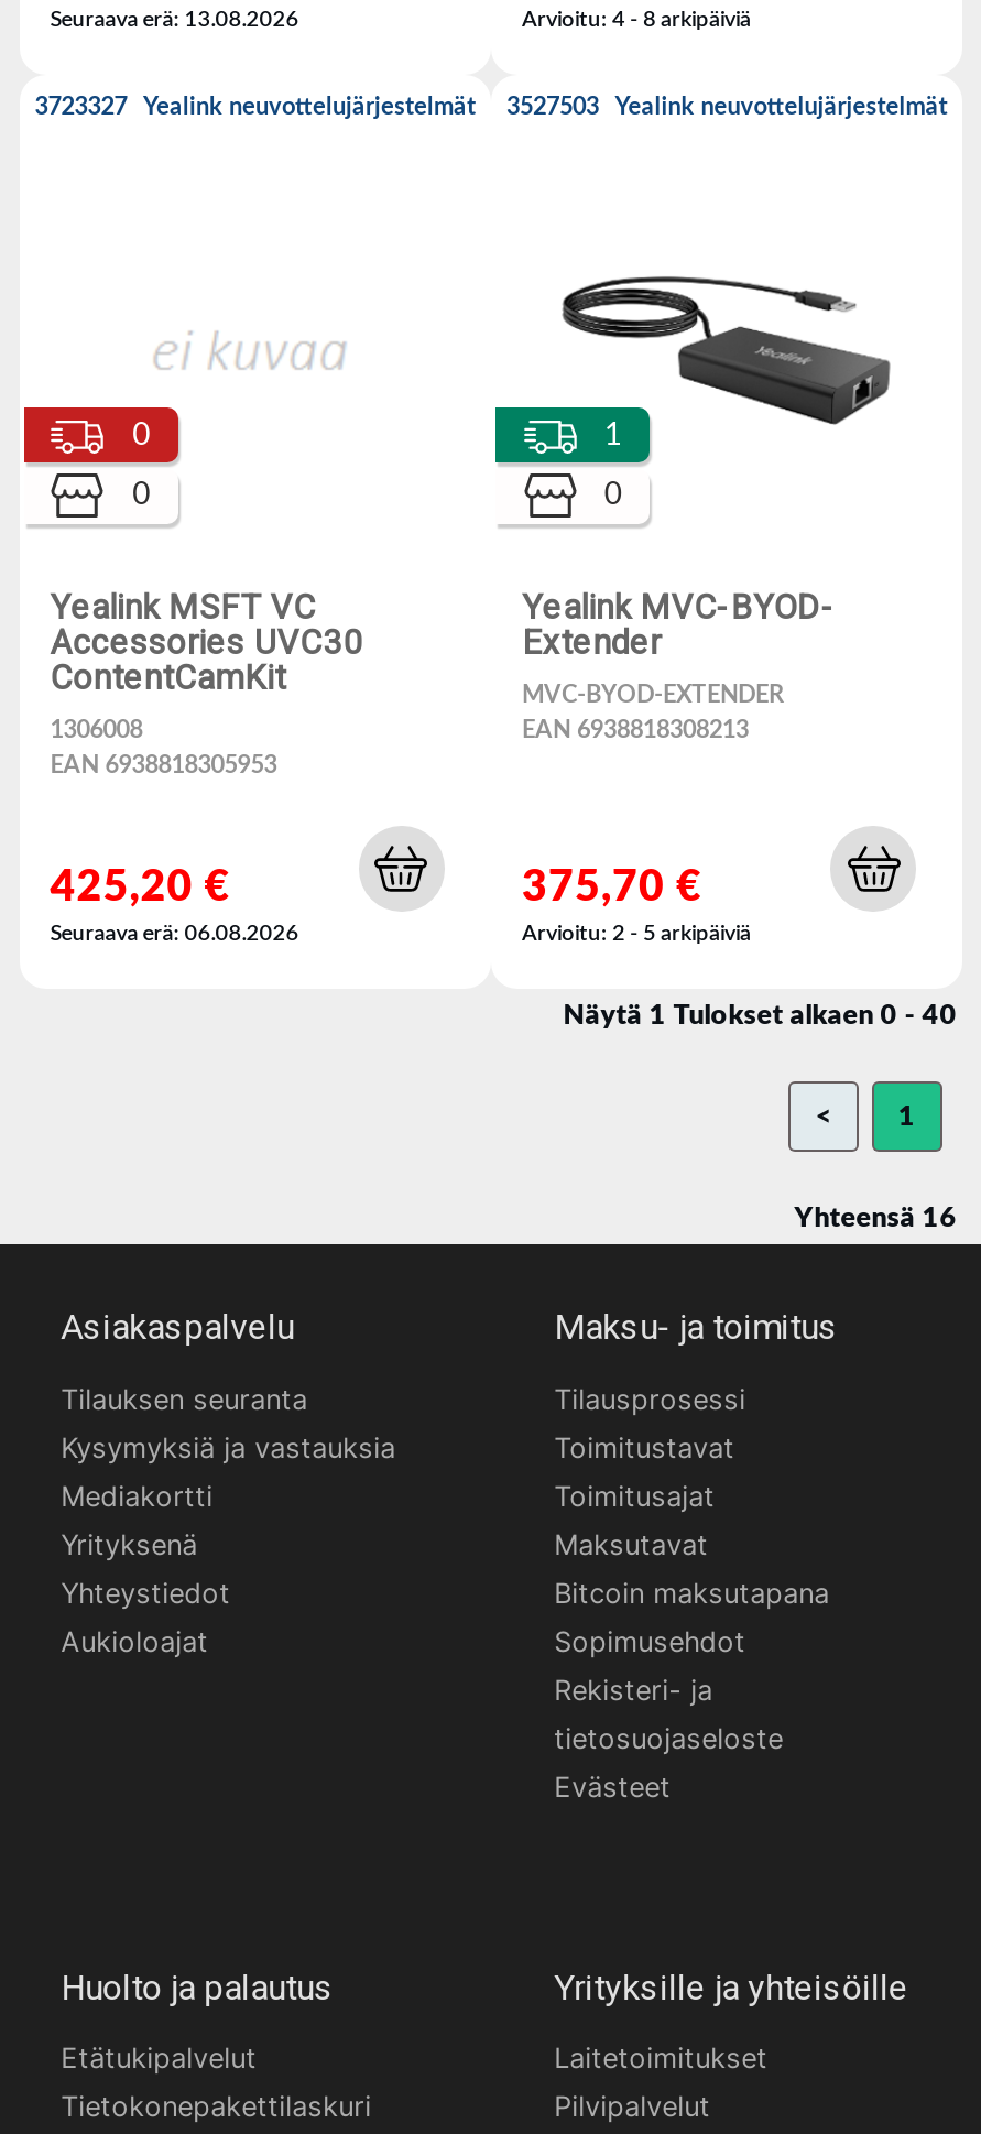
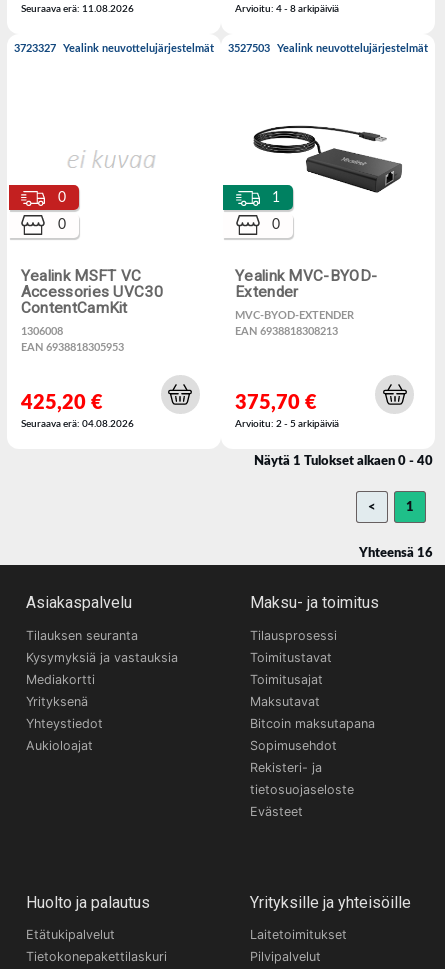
[50,9,299,31] Seuraava erä: 13.08.2026 -> [21,4,134,14] Seuraava erä: 11.08.2026
[50,923,299,945] Seuraava erä: 06.08.2026 -> [21,419,134,429] Seuraava erä: 04.08.2026

